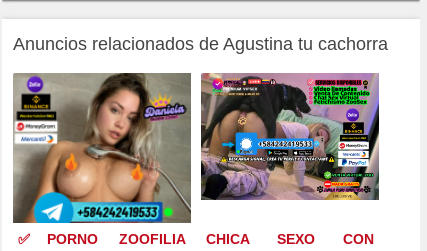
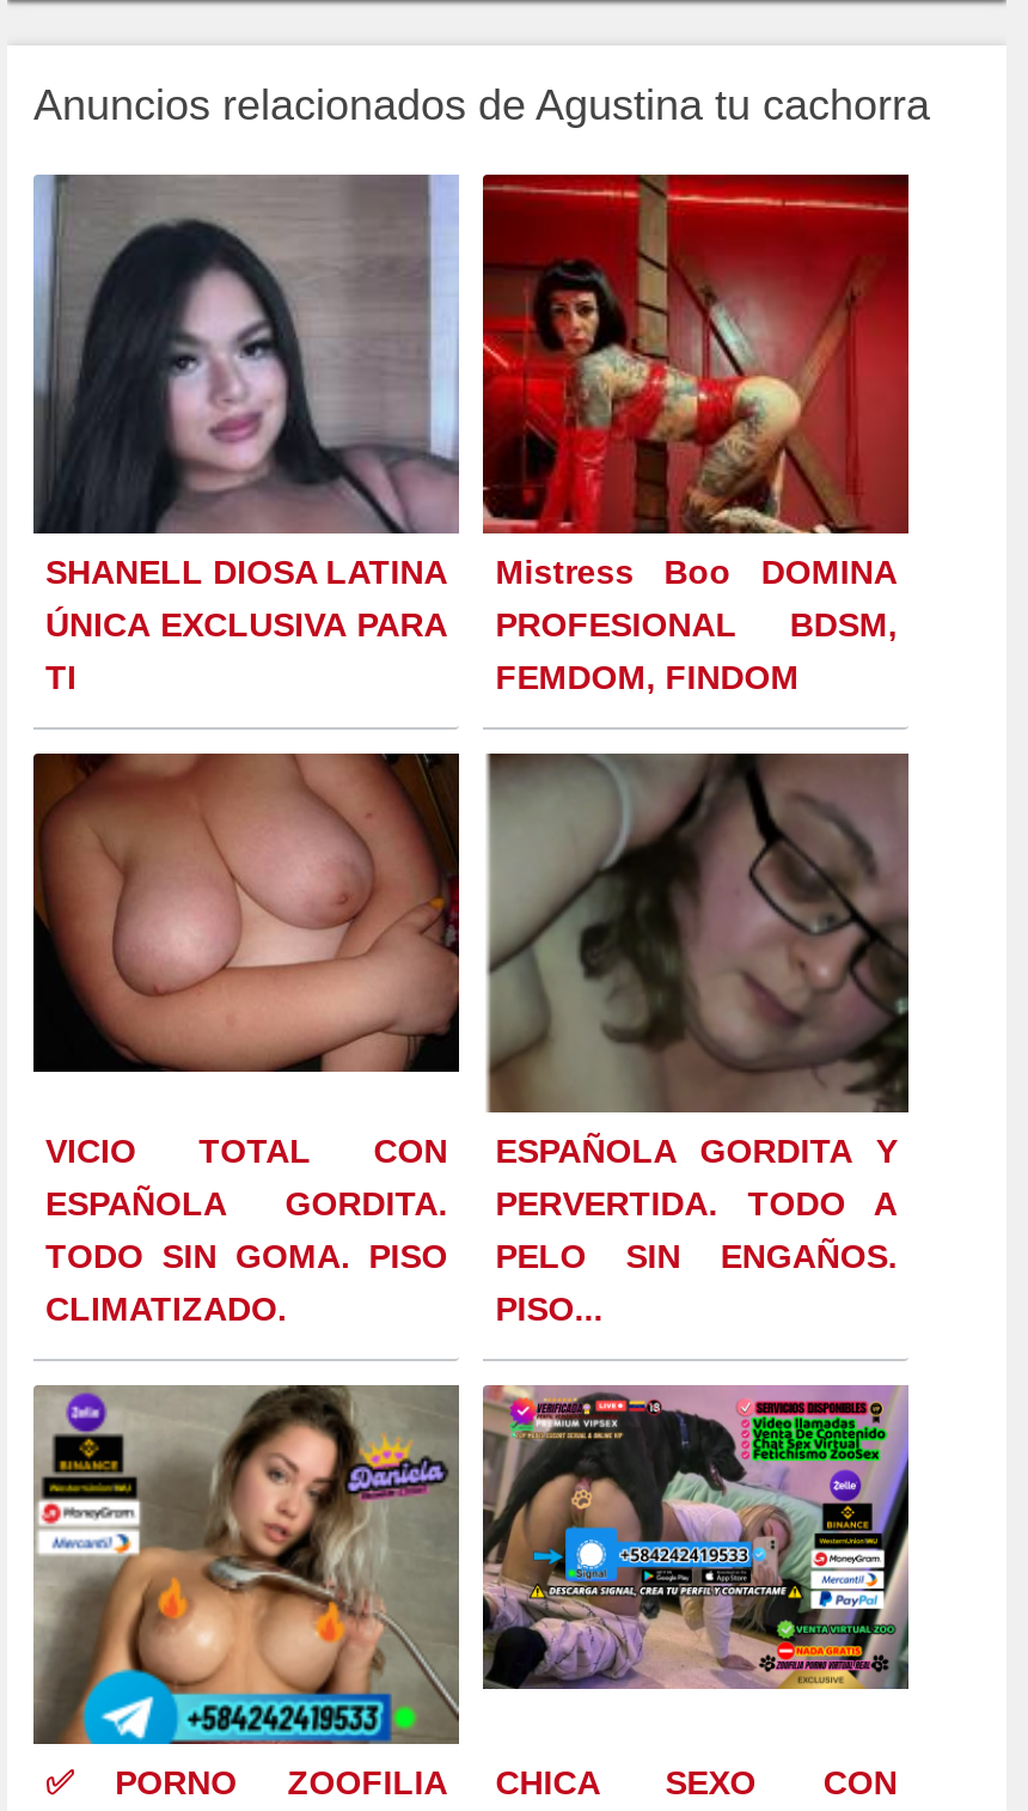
none -> [31,751,461,1327] [image] | VICIO TOTAL CON | ESPAÑOLA GORDITA. | TODO SIN GOMA. PISO | CLIMATIZADO.
none -> [33,175,459,696] [image] | SHANELL DIOSA LATINA | ÚNICA EXCLUSIVA PARA | TI
none -> [481,172,911,696] [image] | Mistress Boo DOMINA | PROFESIONAL BDSM, | FEMDOM, FINDOM
none -> [485,751,911,1327] [image] | ESPAÑOLA GORDITA Y | PERVERTIDA. TODO A | PELO SIN ENGAÑOS. | PISO...

